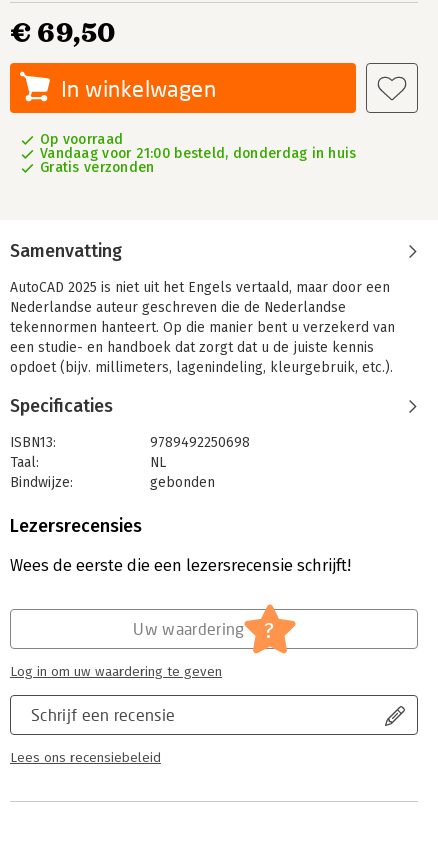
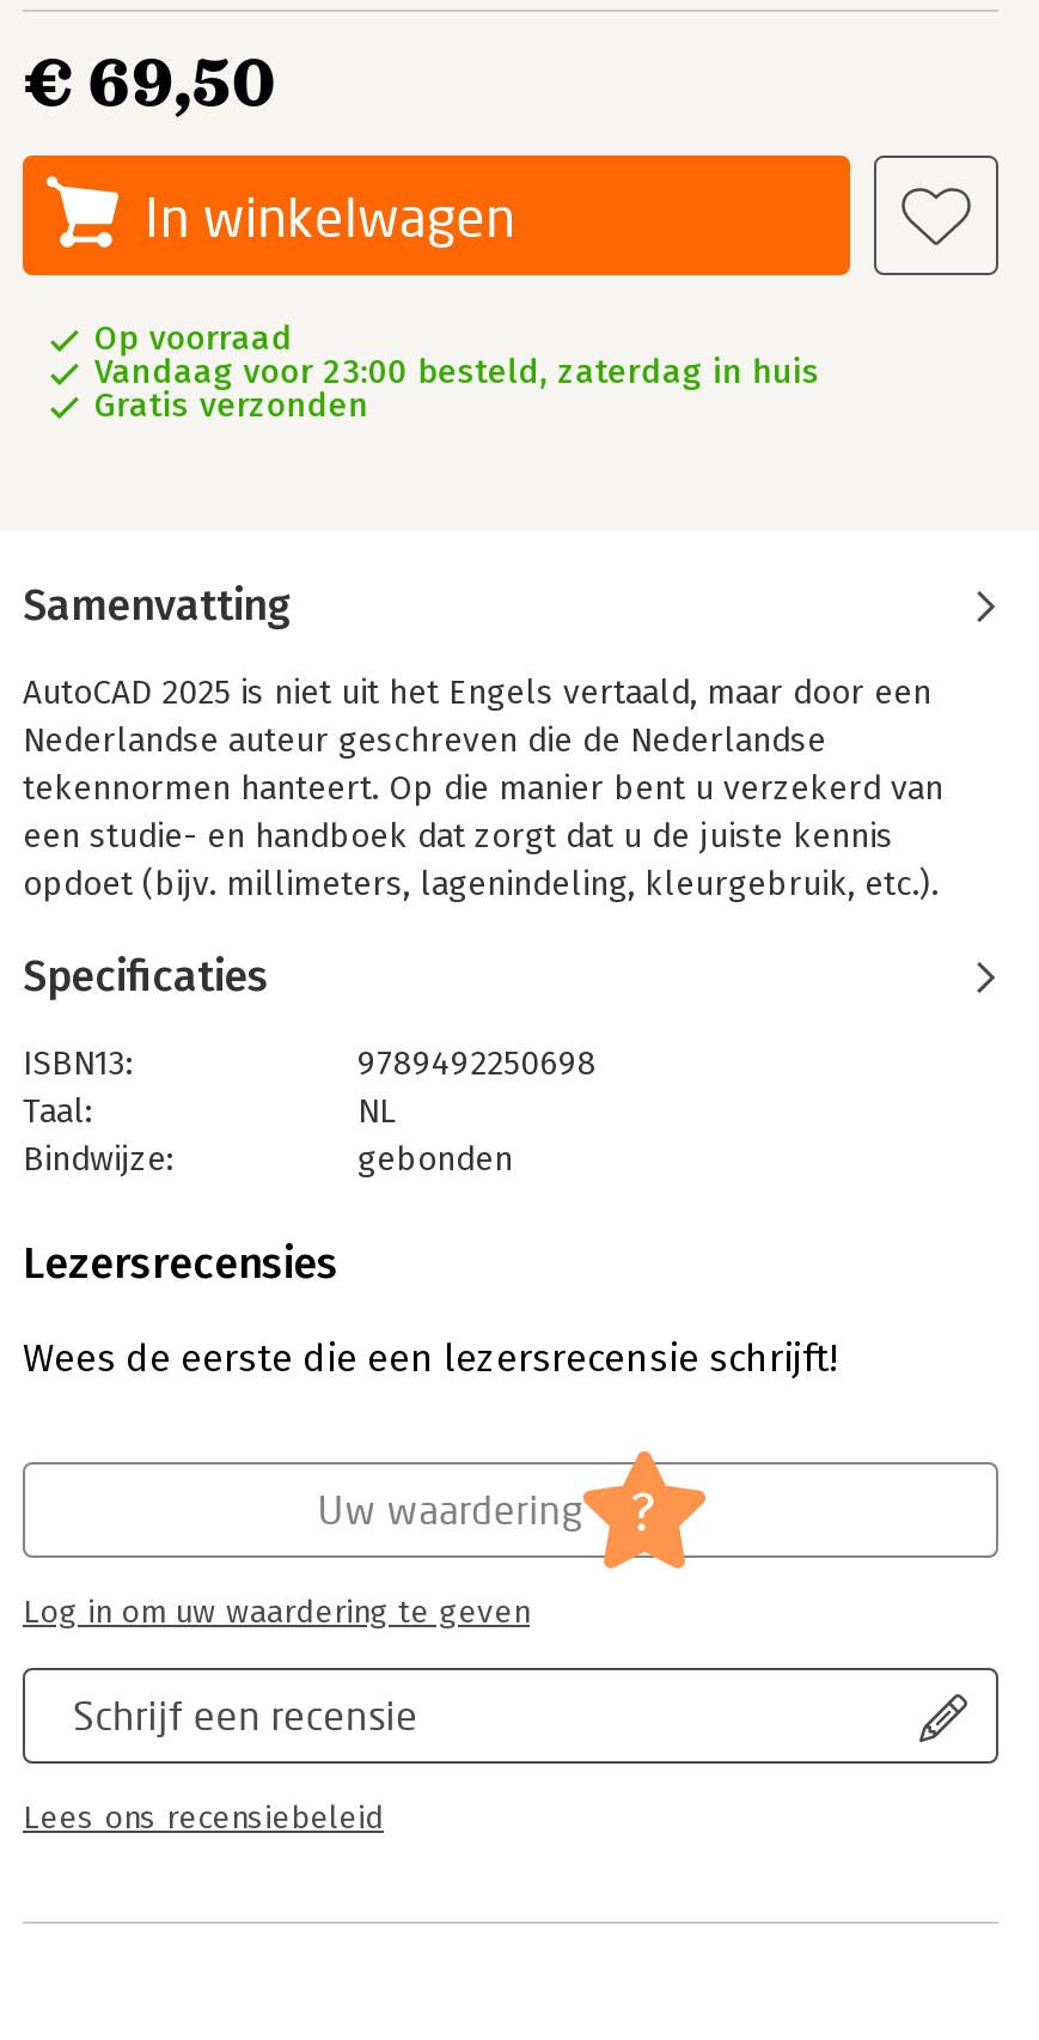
[40,145,357,162] Vandaag voor 21:00 besteld, donderdag in huis -> [94,352,820,392] Vandaag voor 23:00 besteld, zaterdag in huis

